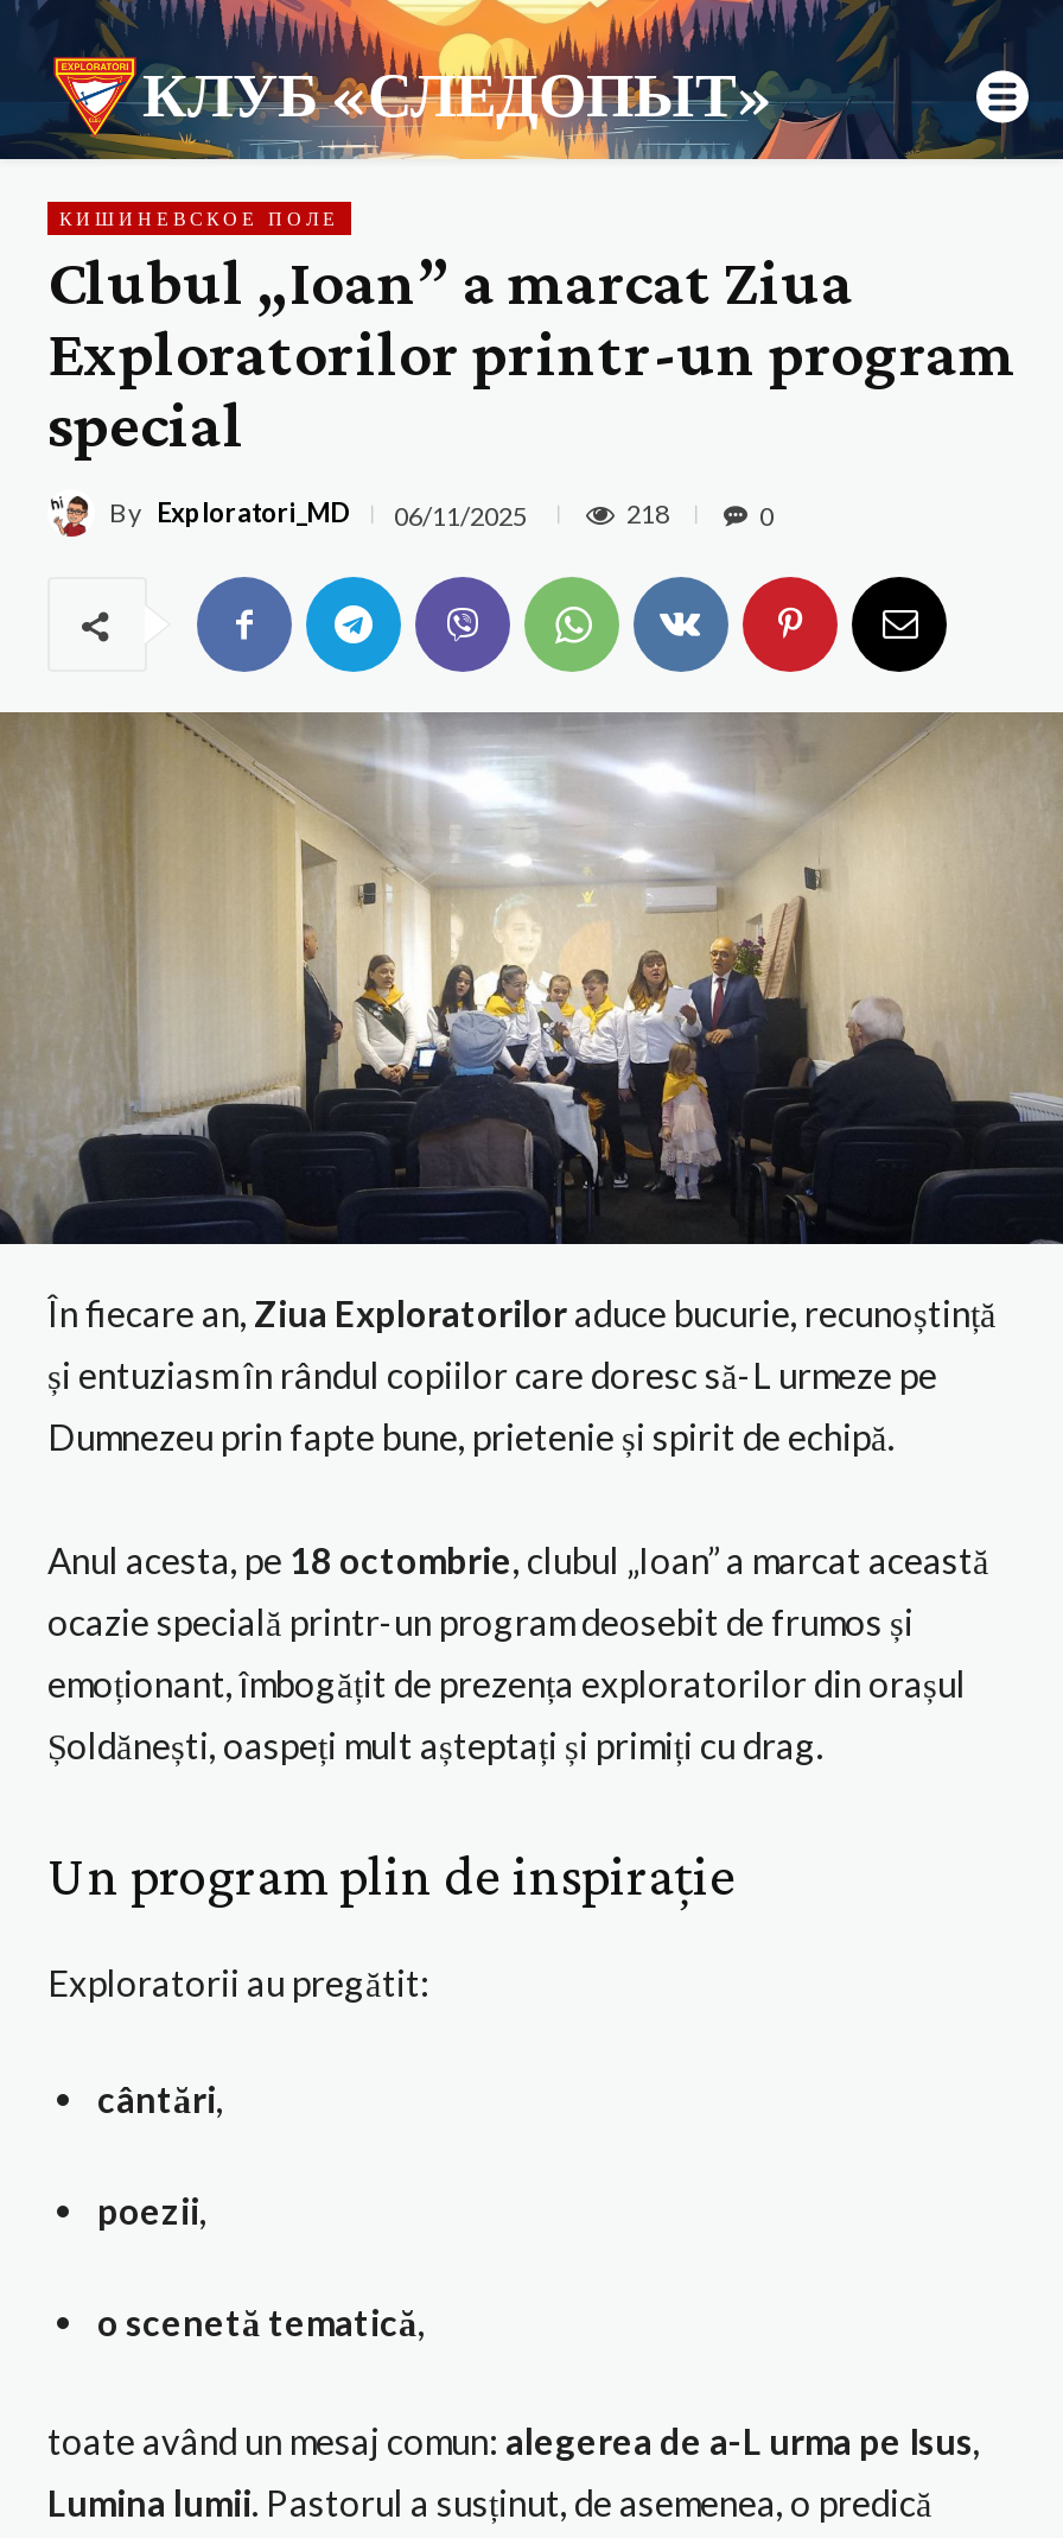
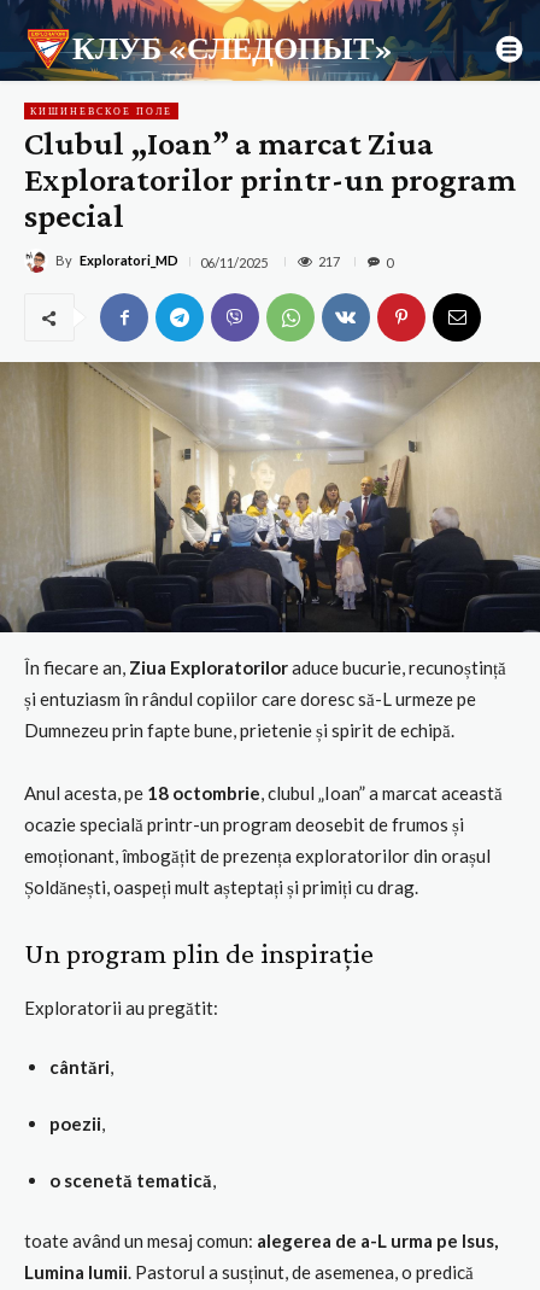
[626,499,669,529] 218 -> [318,253,340,269] 217

